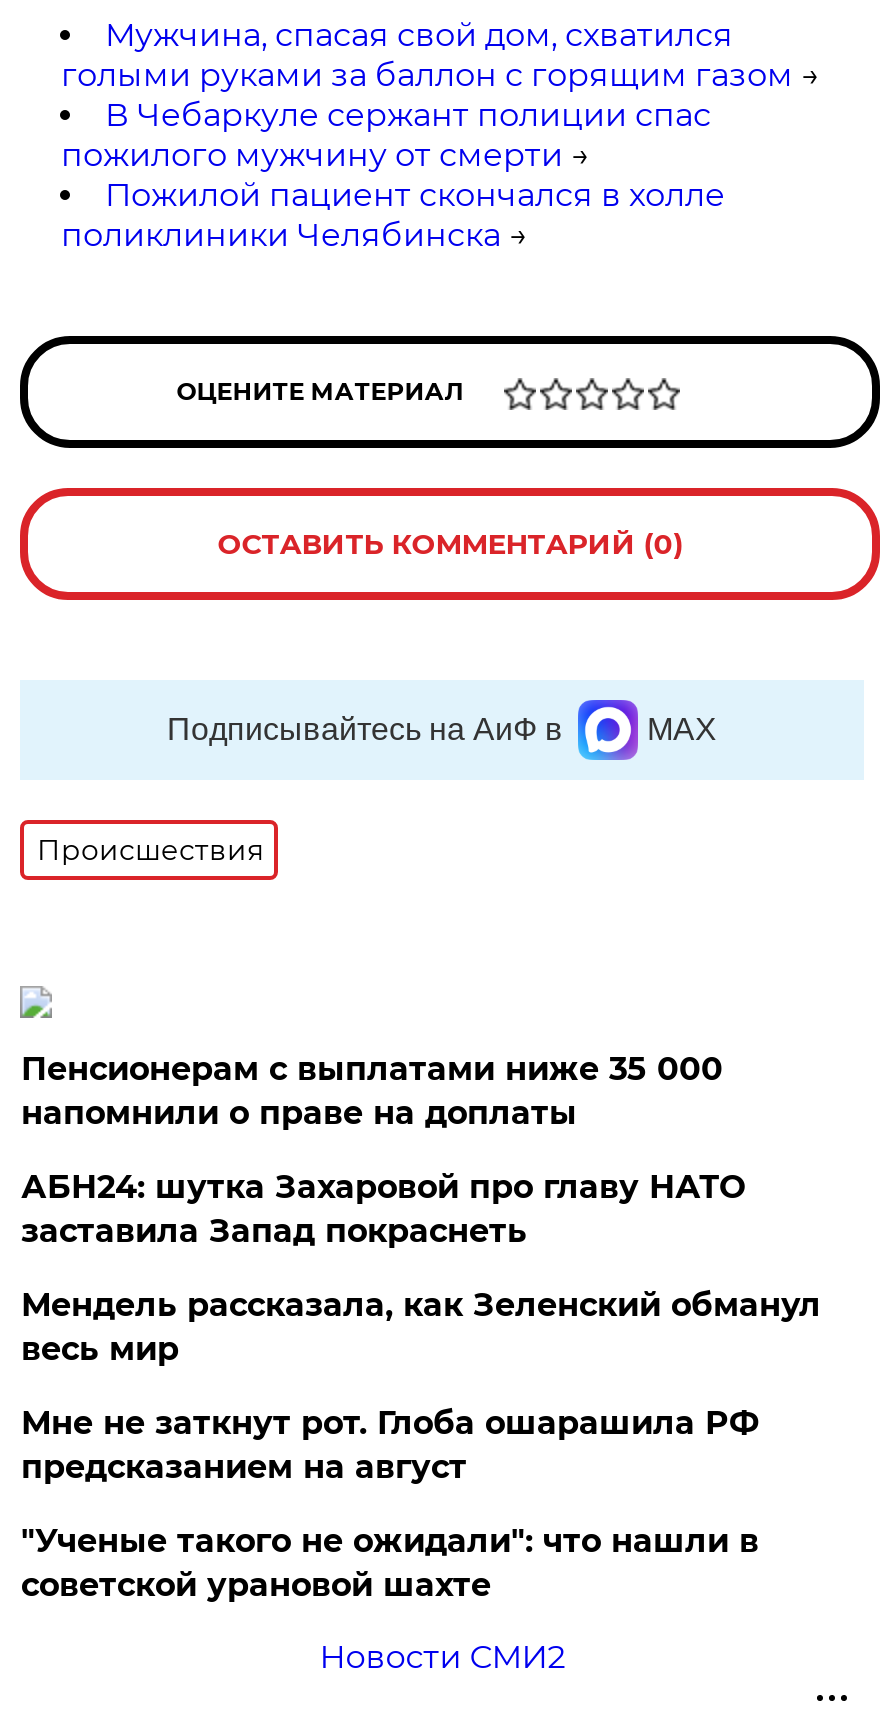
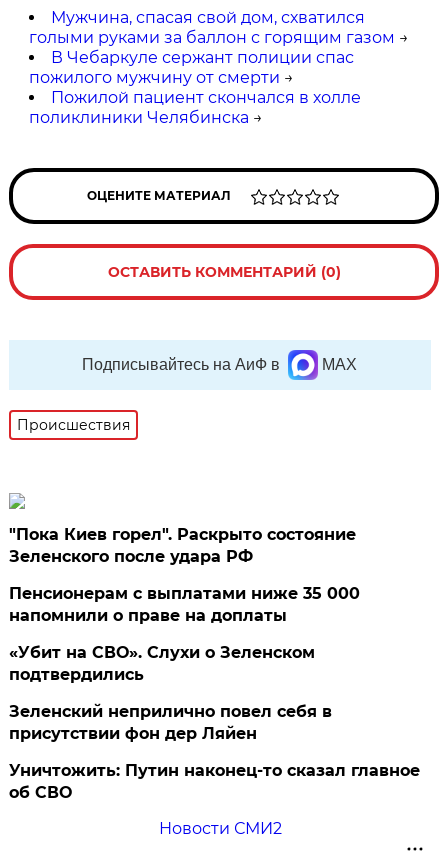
none -> [9,525,356,566] "Пока Киев горел". Раскрыто состояние | Зеленского после удара РФ
moved [21,1050,723,1132] -> [9,584,360,625]: Пенсионерам с выплатами ниже 35 000 | напомнили о праве на доплаты
[21,1168,821,1604] АБН24: шутка Захаровой про главу НАТО | заставила Запад покраснеть | Мендель рассказала, как Зеленский обманул | весь мир | Мне не заткнут рот. Глоба ошарашила РФ | предсказанием на август | "Ученые такого не ожидали": что нашли в | советской урановой шахте -> [9,643,420,802] «Убит на СВО». Слухи о Зеленском | подтвердились | Зеленский неприлично повел cебя в | присутствии фон дер Ляйен | Уничтожить: Путин наконец-то сказал главное | об СВО

